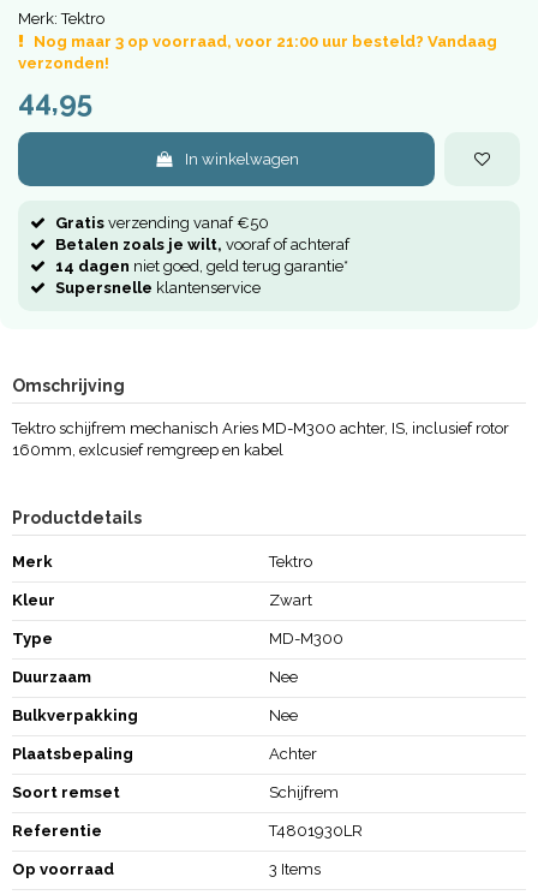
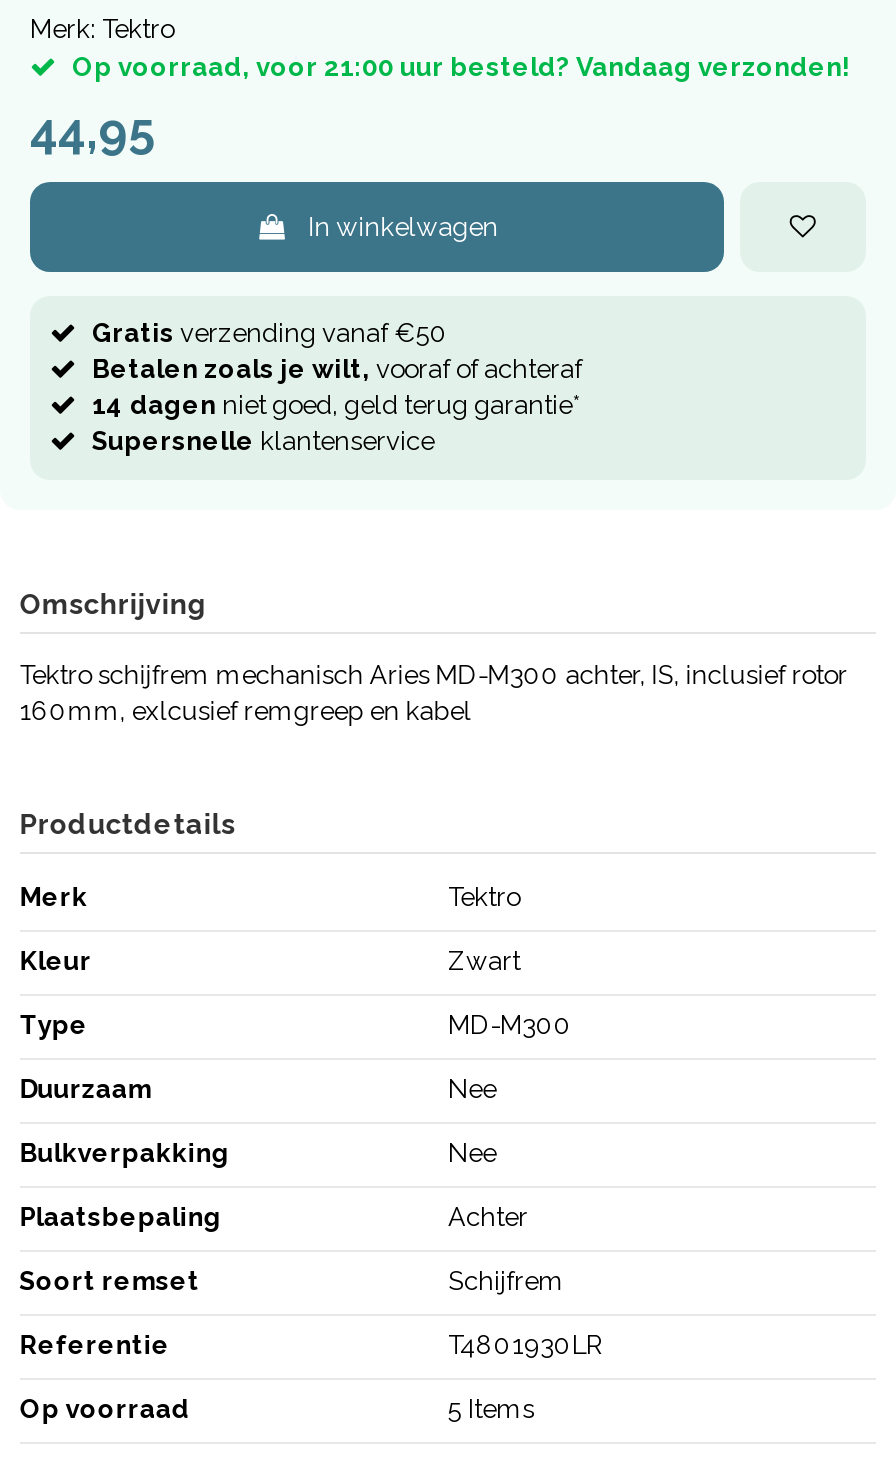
[18,33,497,72] Nog maar 3 op voorraad, voor 21:00 uur besteld? Vandaag | verzonden! -> [72,52,850,82] Op voorraad, voor 21:00 uur besteld? Vandaag verzonden!
[269,861,321,879] 3 Items -> [448,1395,534,1425] 5 Items

